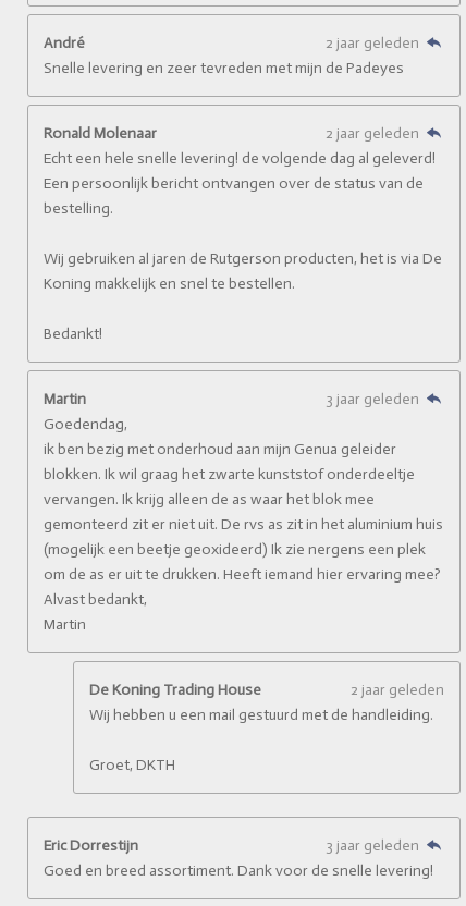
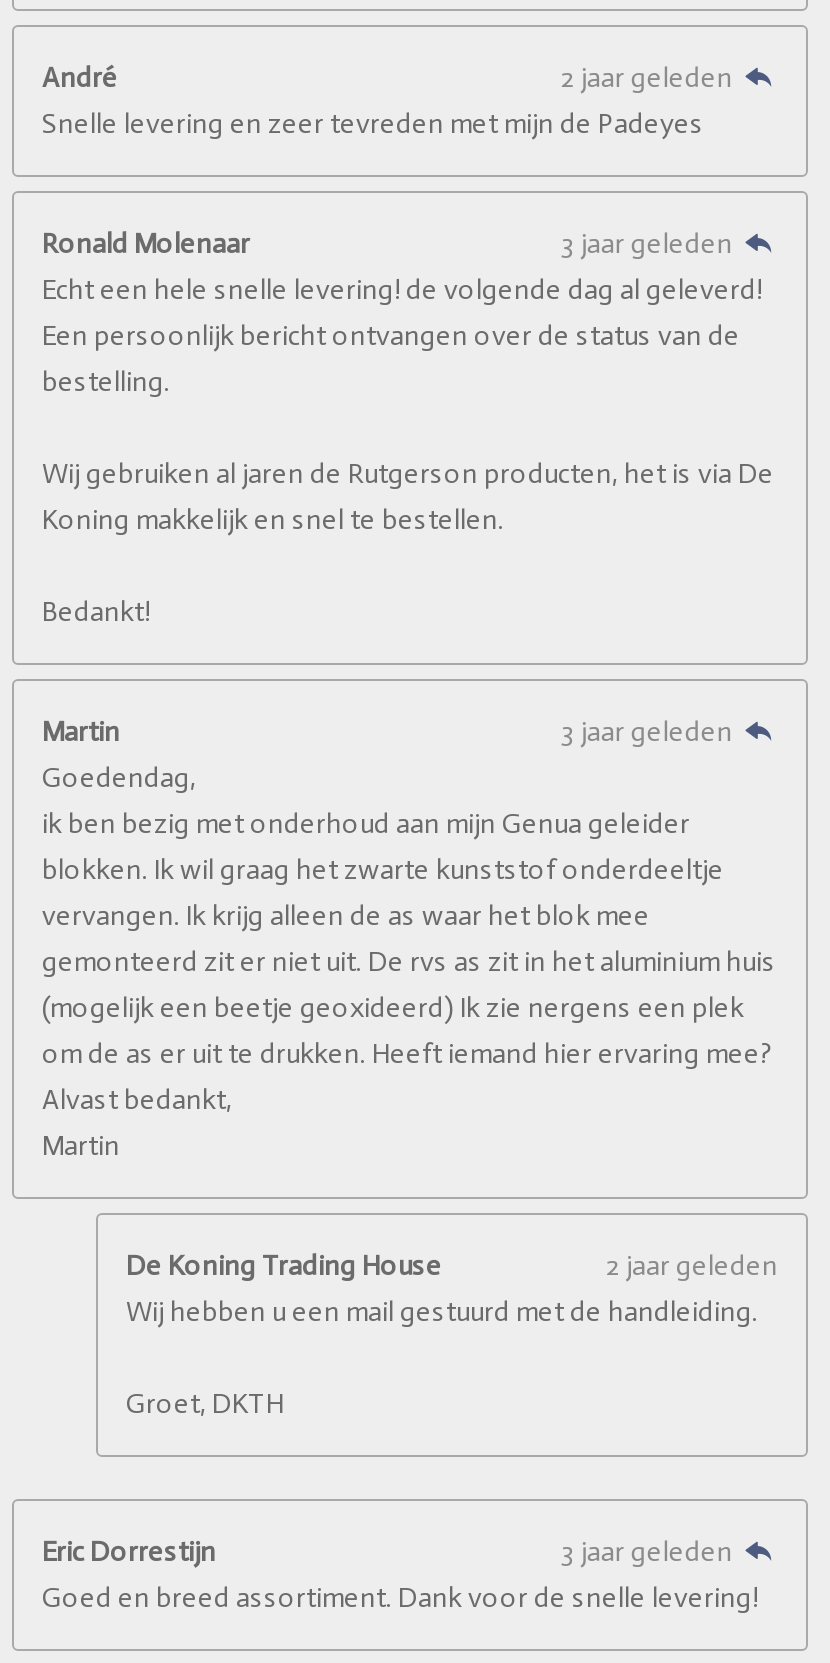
[326,124,423,142] 2 jaar geleden -> [561,227,739,261] 3 jaar geleden

